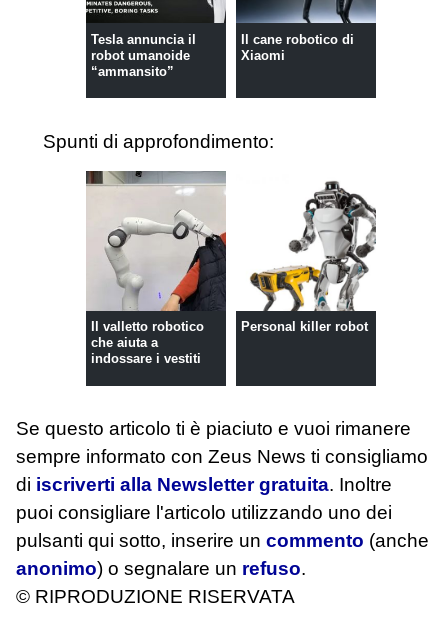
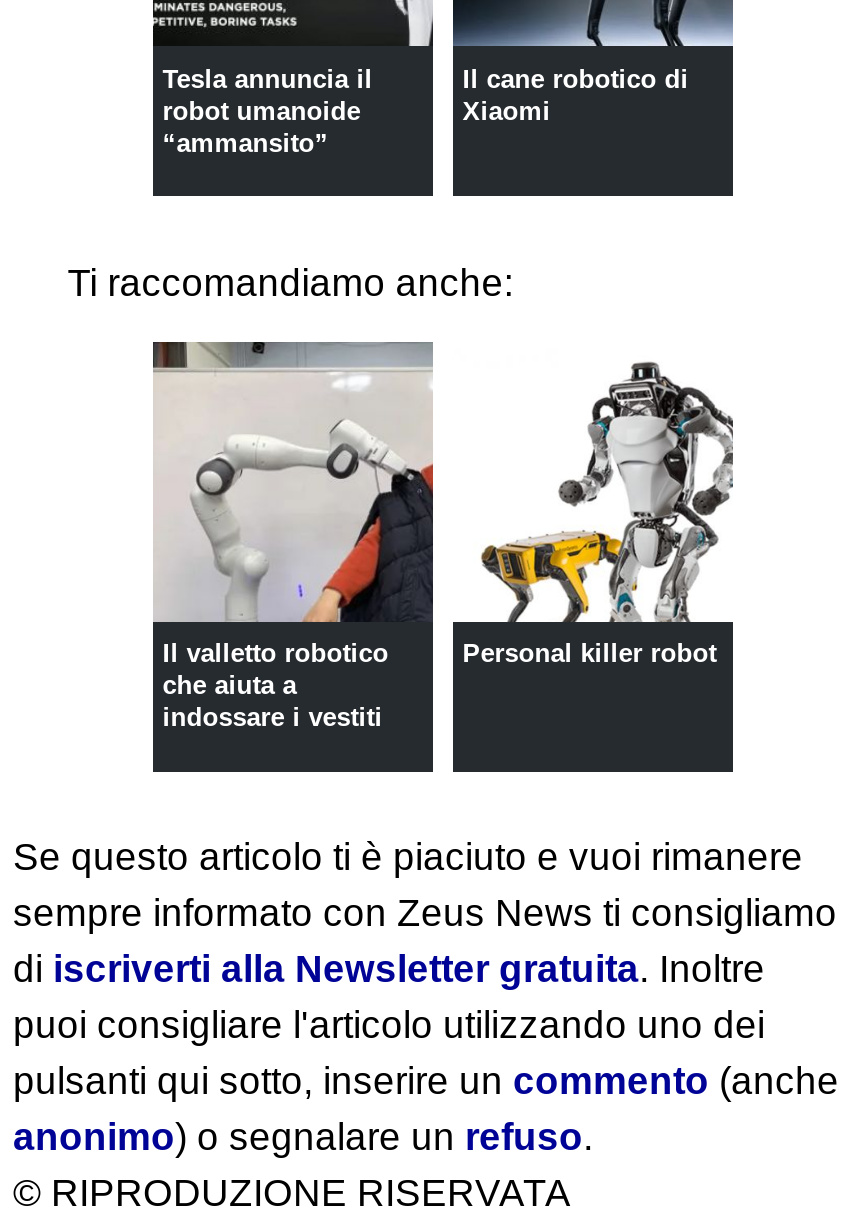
[43,131,274,152] Spunti di approfondimento: -> [67,261,513,303] Ti raccomandiamo anche:

